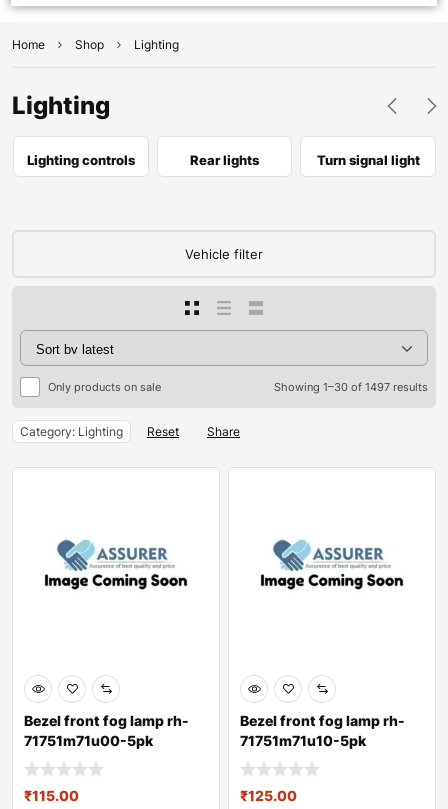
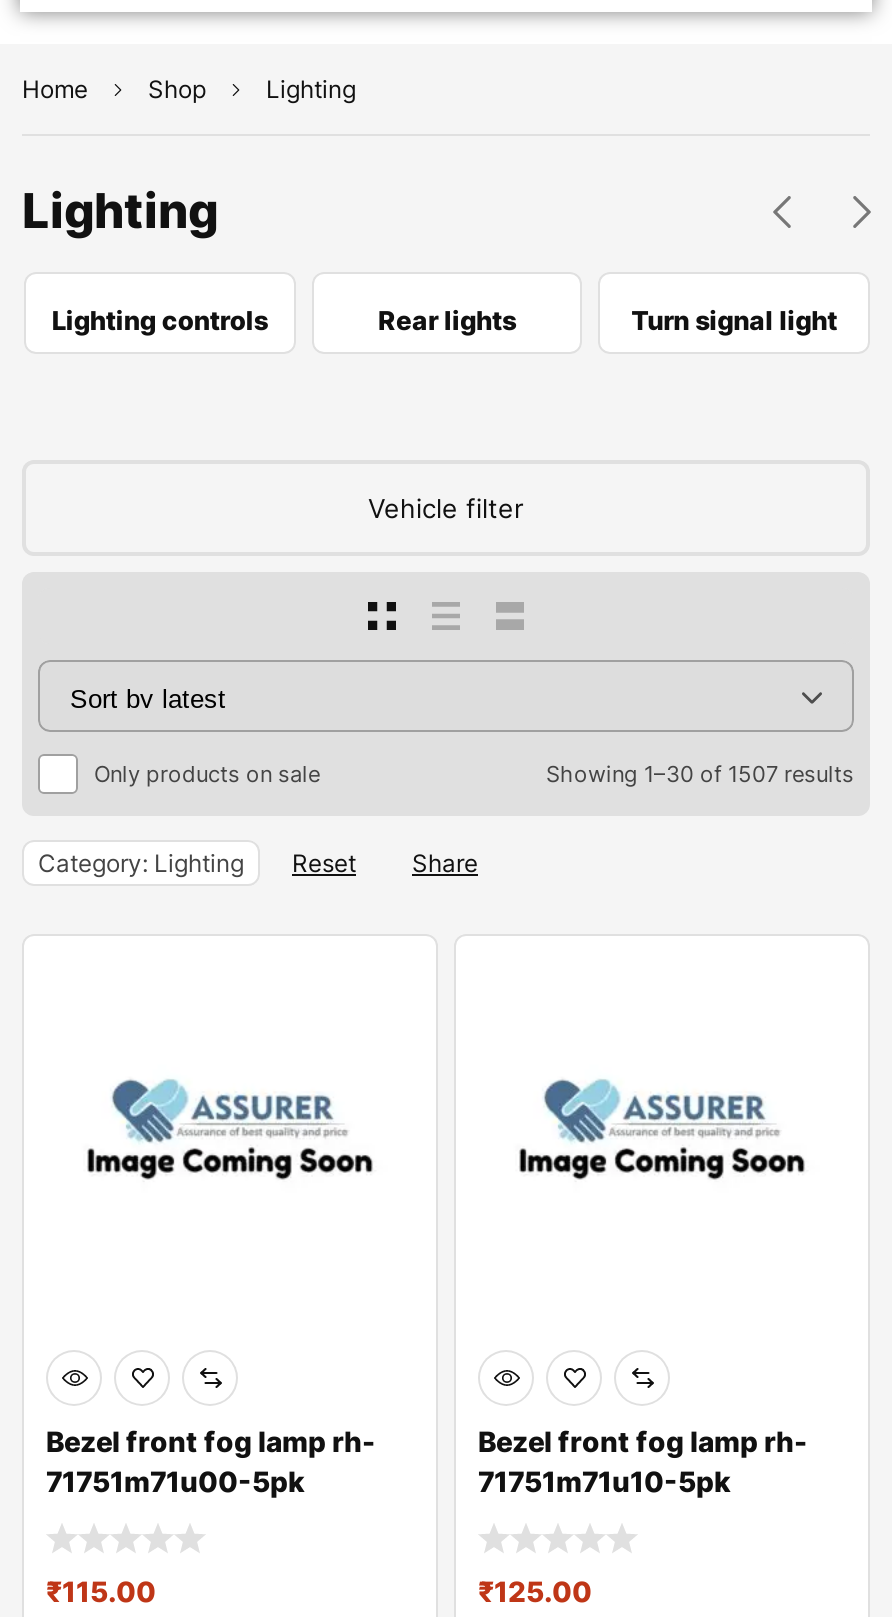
[274,380,428,394] Showing 1–30 of 1497 results -> [546,760,854,788] Showing 1–30 of 1507 results

